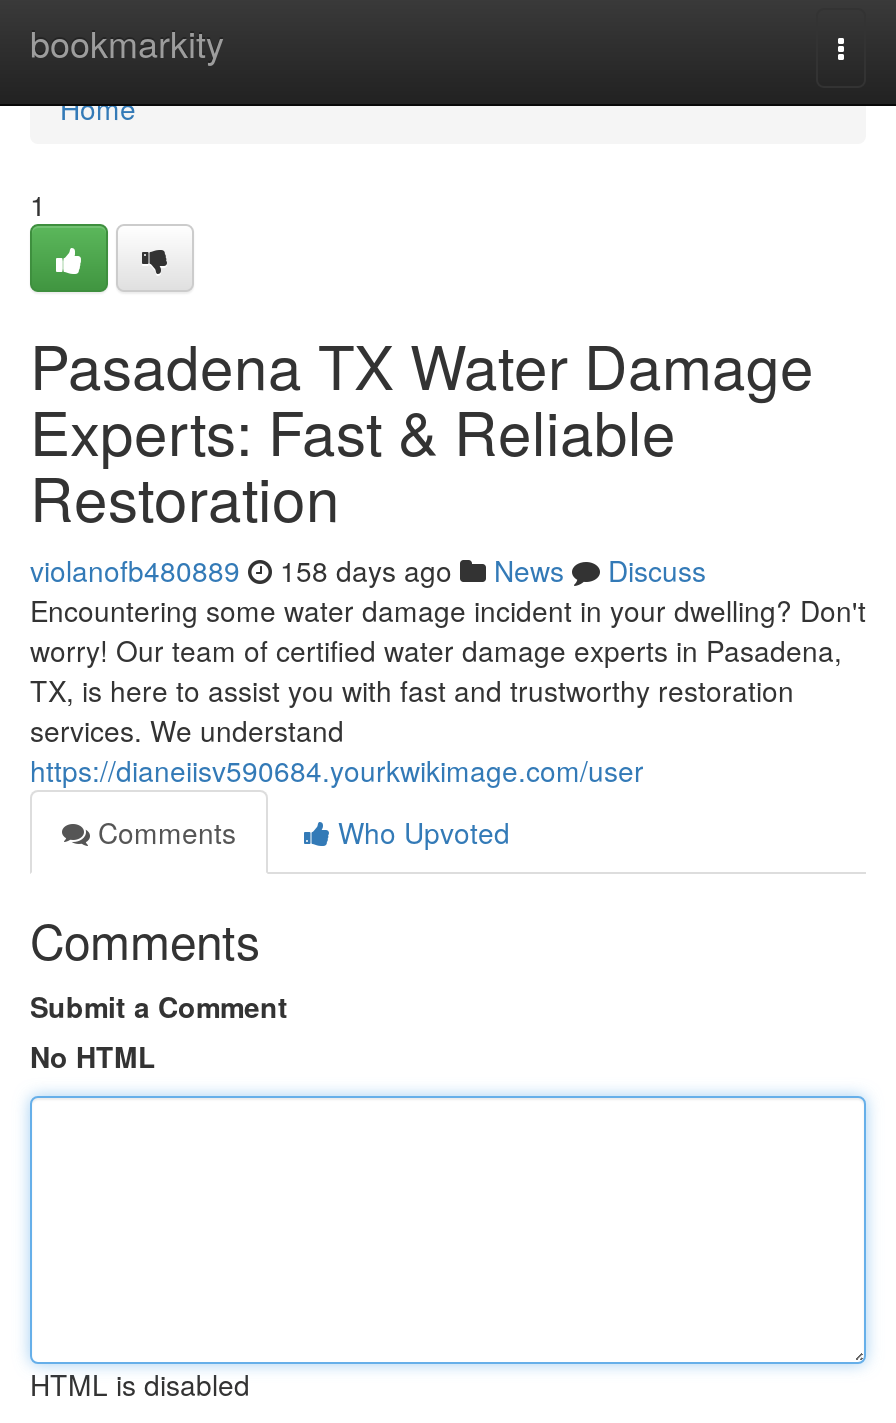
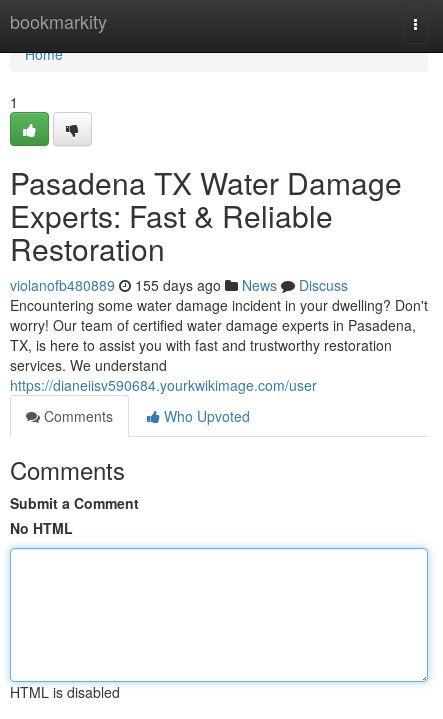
[30,550,706,590] violanofb480889 158 days ago News Discuss -> [10,275,348,295] violanofb480889 155 days ago News Discuss

